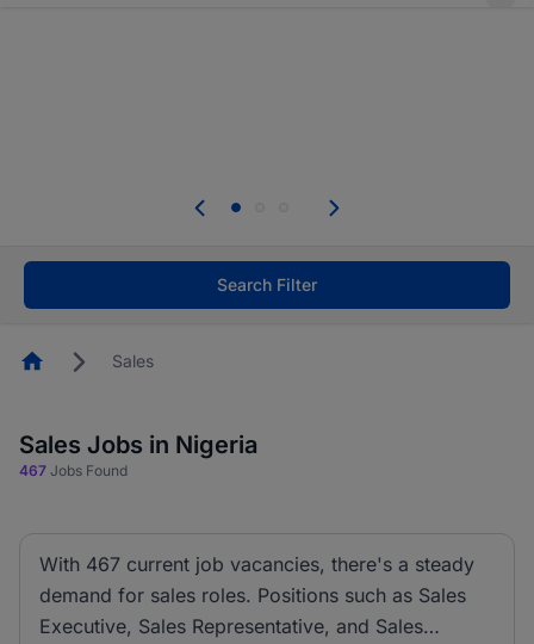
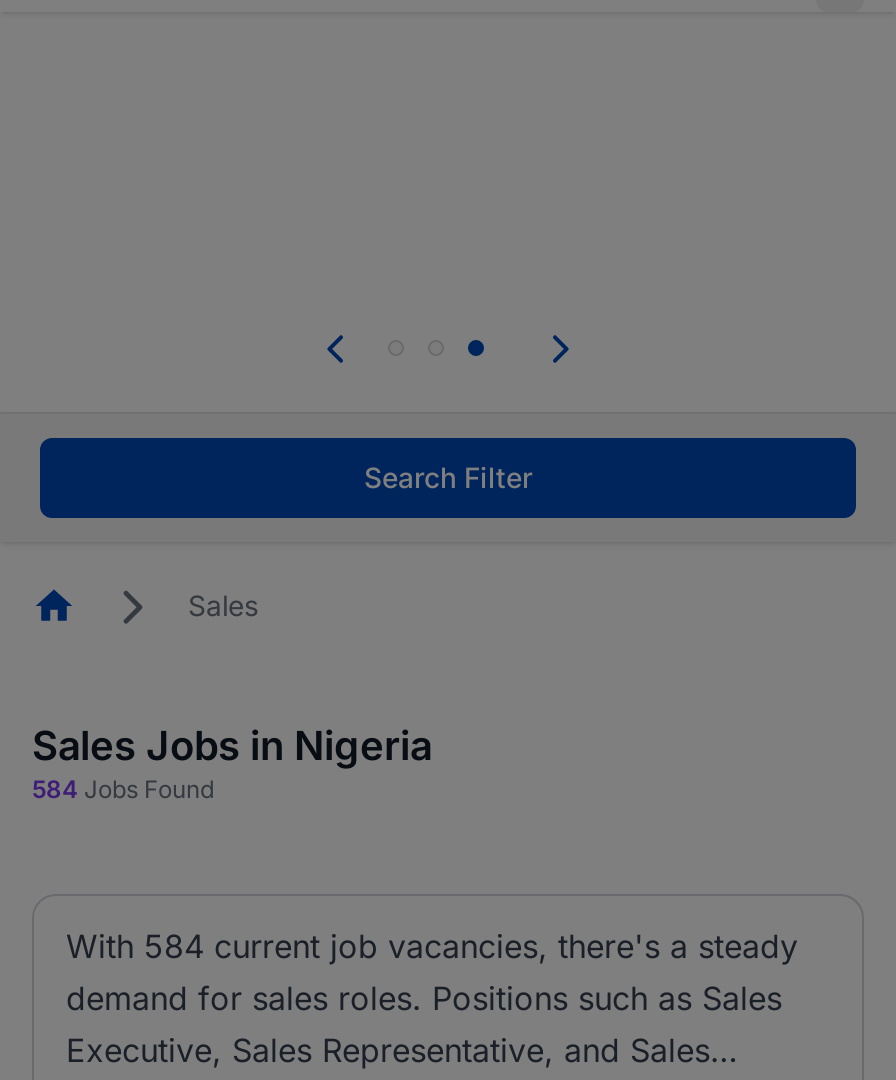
[19,462,128,479] 467 Jobs Found -> [32,774,214,804] 584 Jobs Found
[39,552,474,576] With 467 current job vacancies, there's a steady -> [66,926,798,966] With 584 current job vacancies, there's a steady

